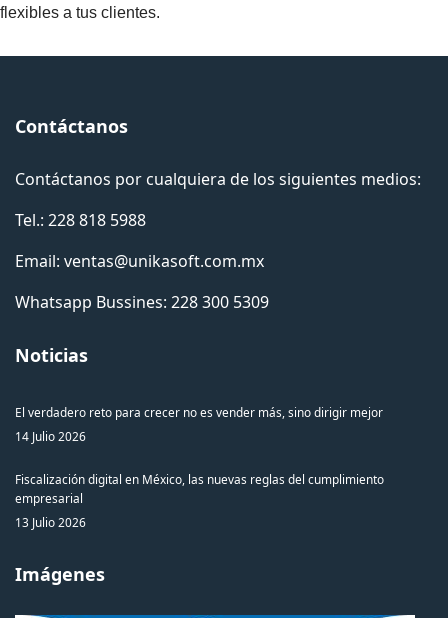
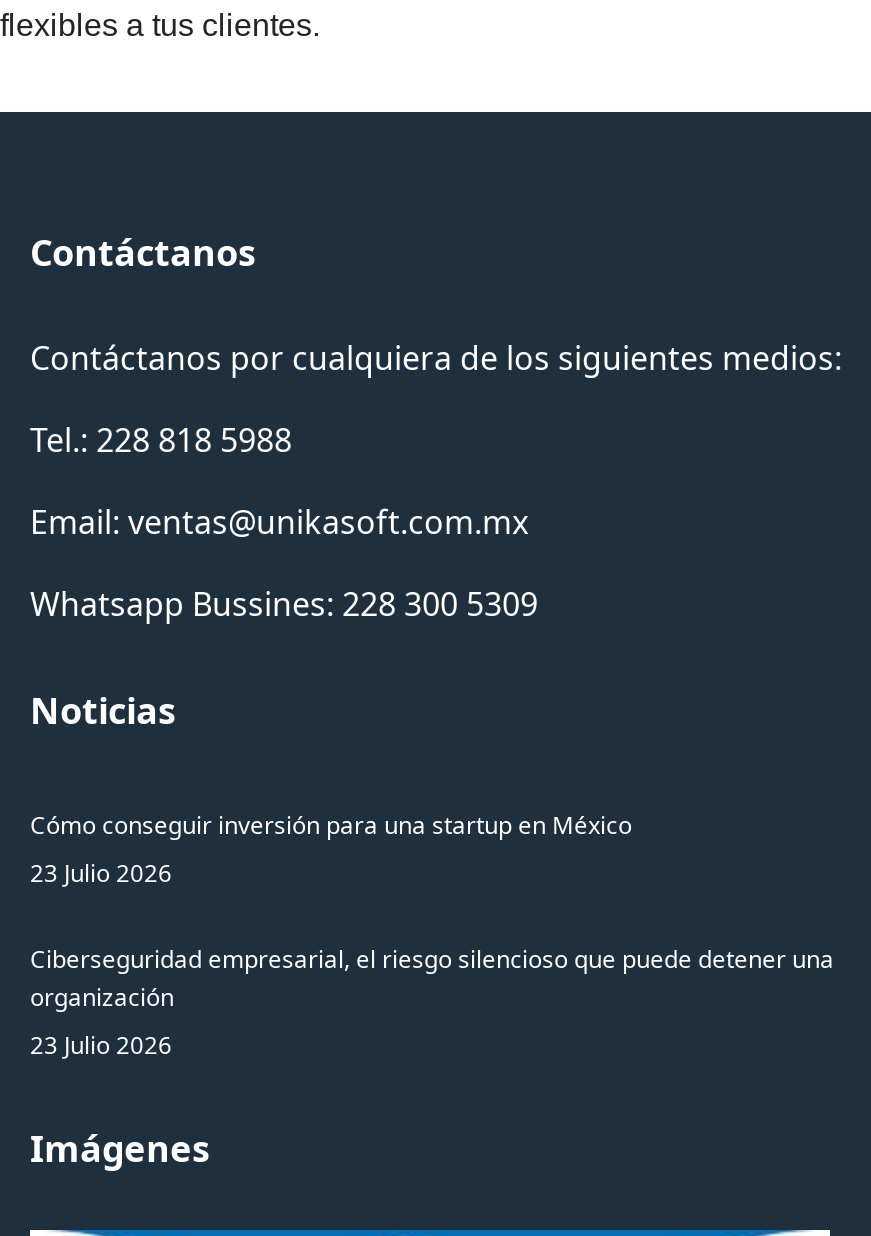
[15,404,383,420] El verdadero reto para crecer no es vender más, sino dirigir mejor -> [30,808,632,840] Cómo conseguir inversión para una startup en México
[15,428,86,444] 14 Julio 2026 -> [30,856,172,888] 23 Julio 2026
[15,471,384,506] Fiscalización digital en México, las nuevas reglas del cumplimiento | empresarial -> [30,942,834,1012] Ciberseguridad empresarial, el riesgo silencioso que puede detener una | organización
[15,514,86,530] 13 Julio 2026 -> [30,1028,172,1060] 23 Julio 2026

